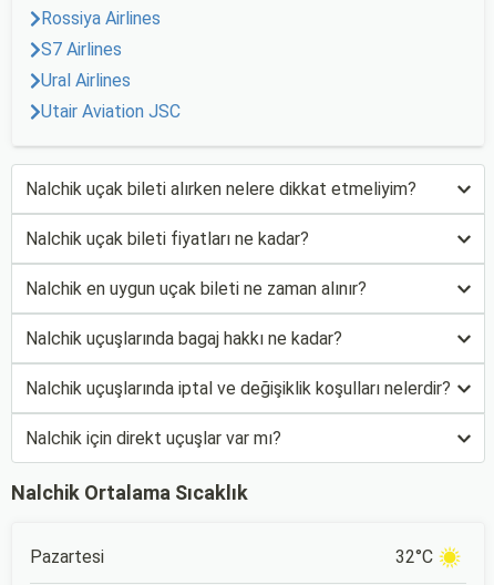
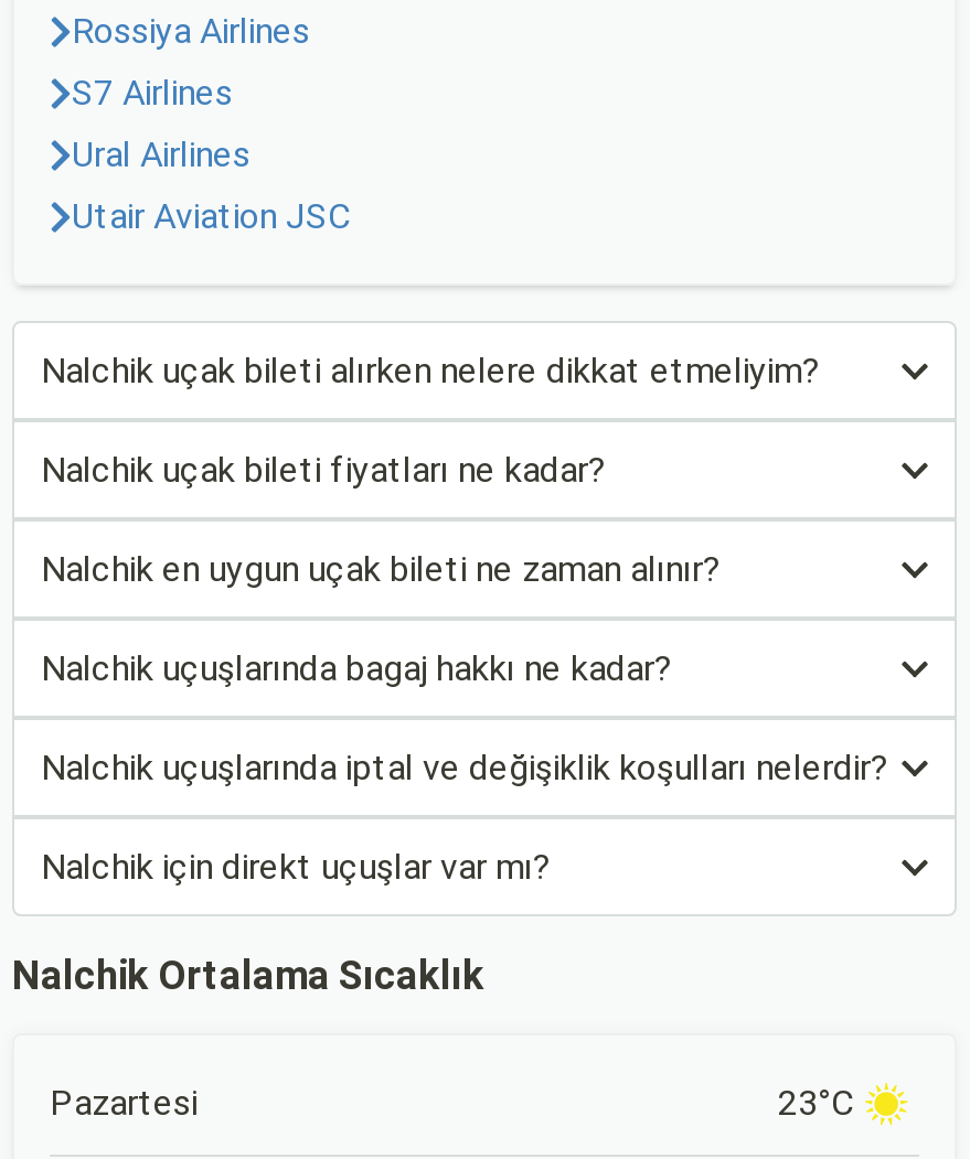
[395,546,433,567] 32°C -> [778,1082,853,1124] 23°C

